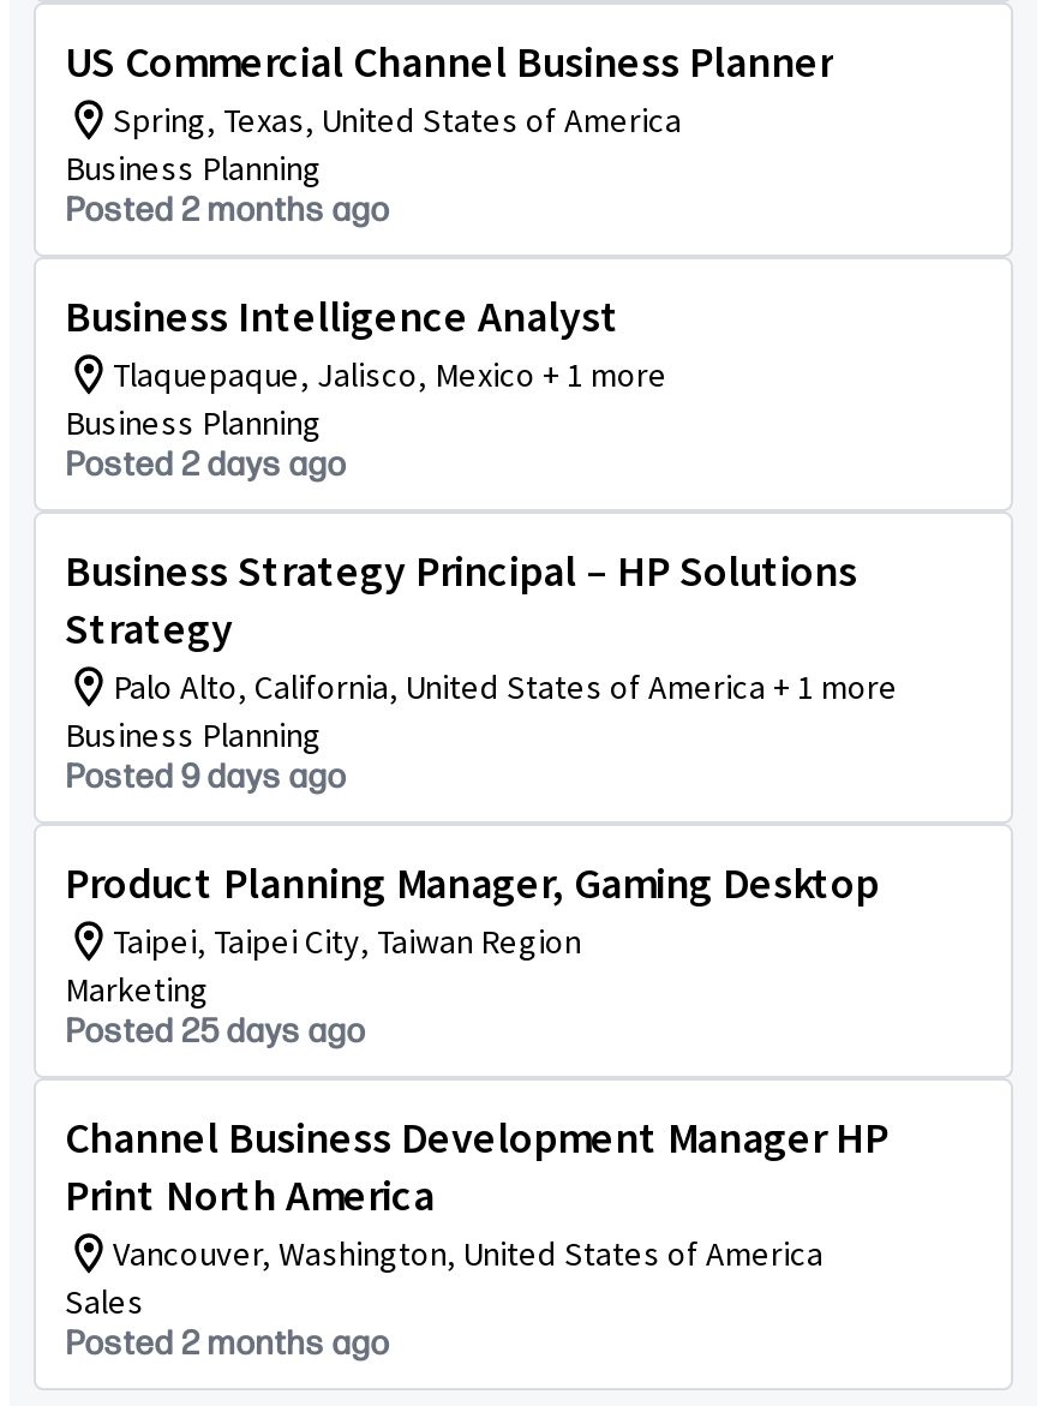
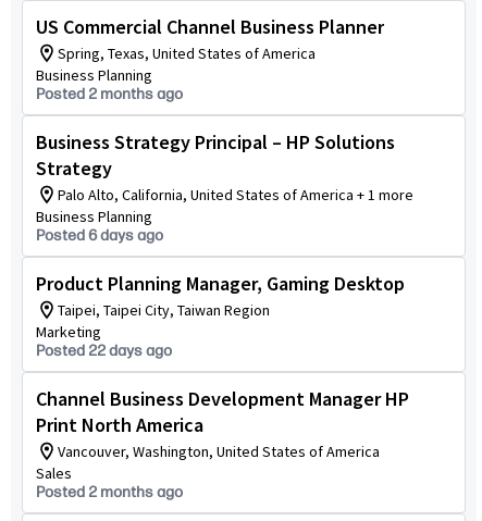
[65,288,667,485] Business Intelligence Analyst | Tlaquepaque, Jalisco, Mexico + 1 more | Business Planning | Posted 2 days ago -> none
[65,756,346,797] Posted 9 days ago -> [36,226,163,245] Posted 6 days ago
[65,1011,365,1052] Posted 25 days ago -> [36,342,172,360] Posted 22 days ago

